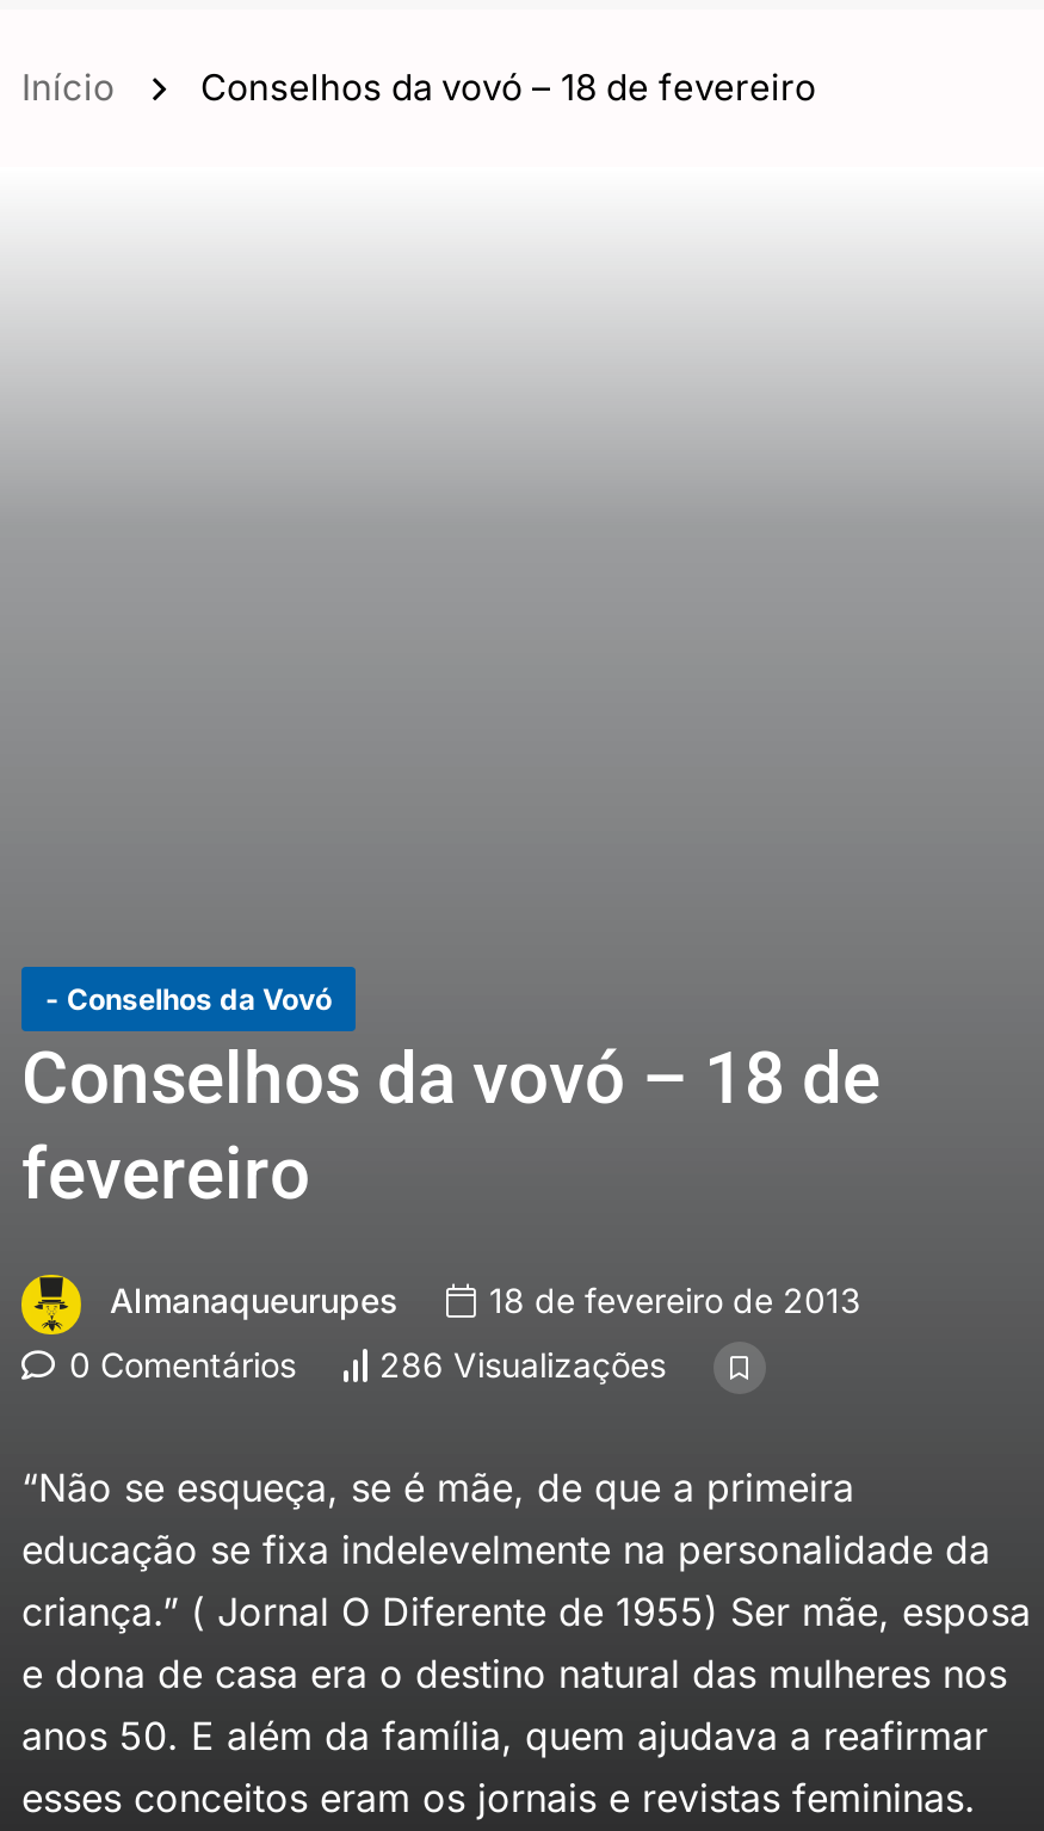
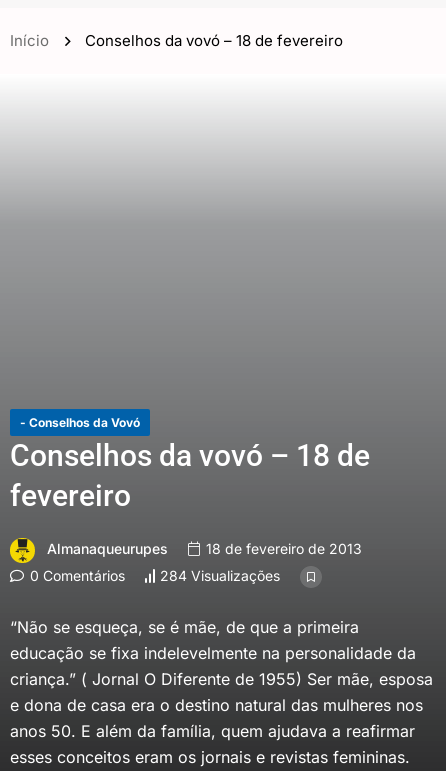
[379,1344,666,1385] 286 Visualizações -> [160,567,280,584] 284 Visualizações

